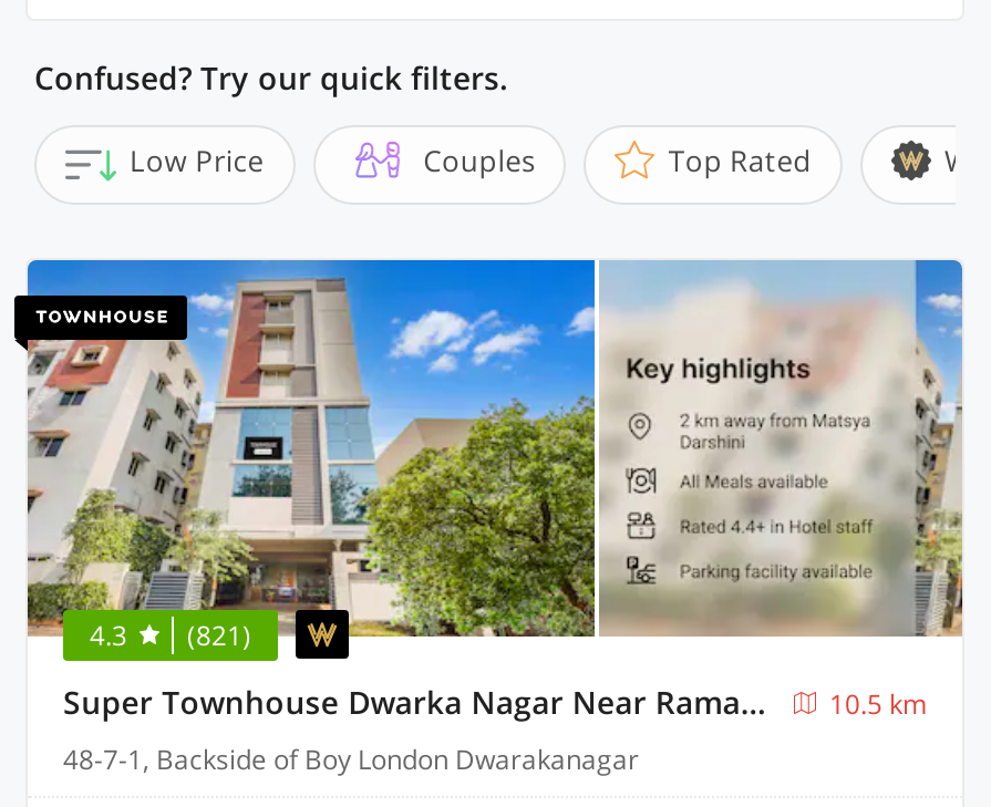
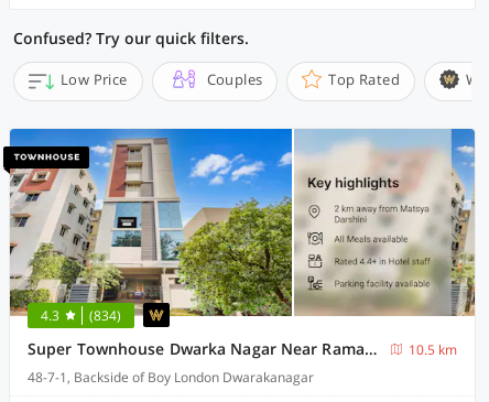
[90,617,251,654] 4.3 (821) -> [41,306,121,325] 4.3 (834)

